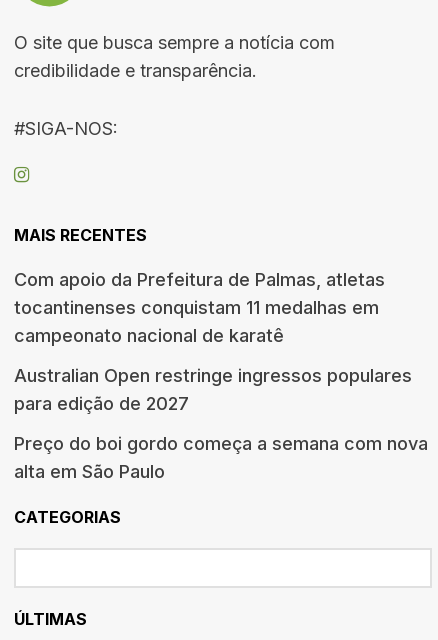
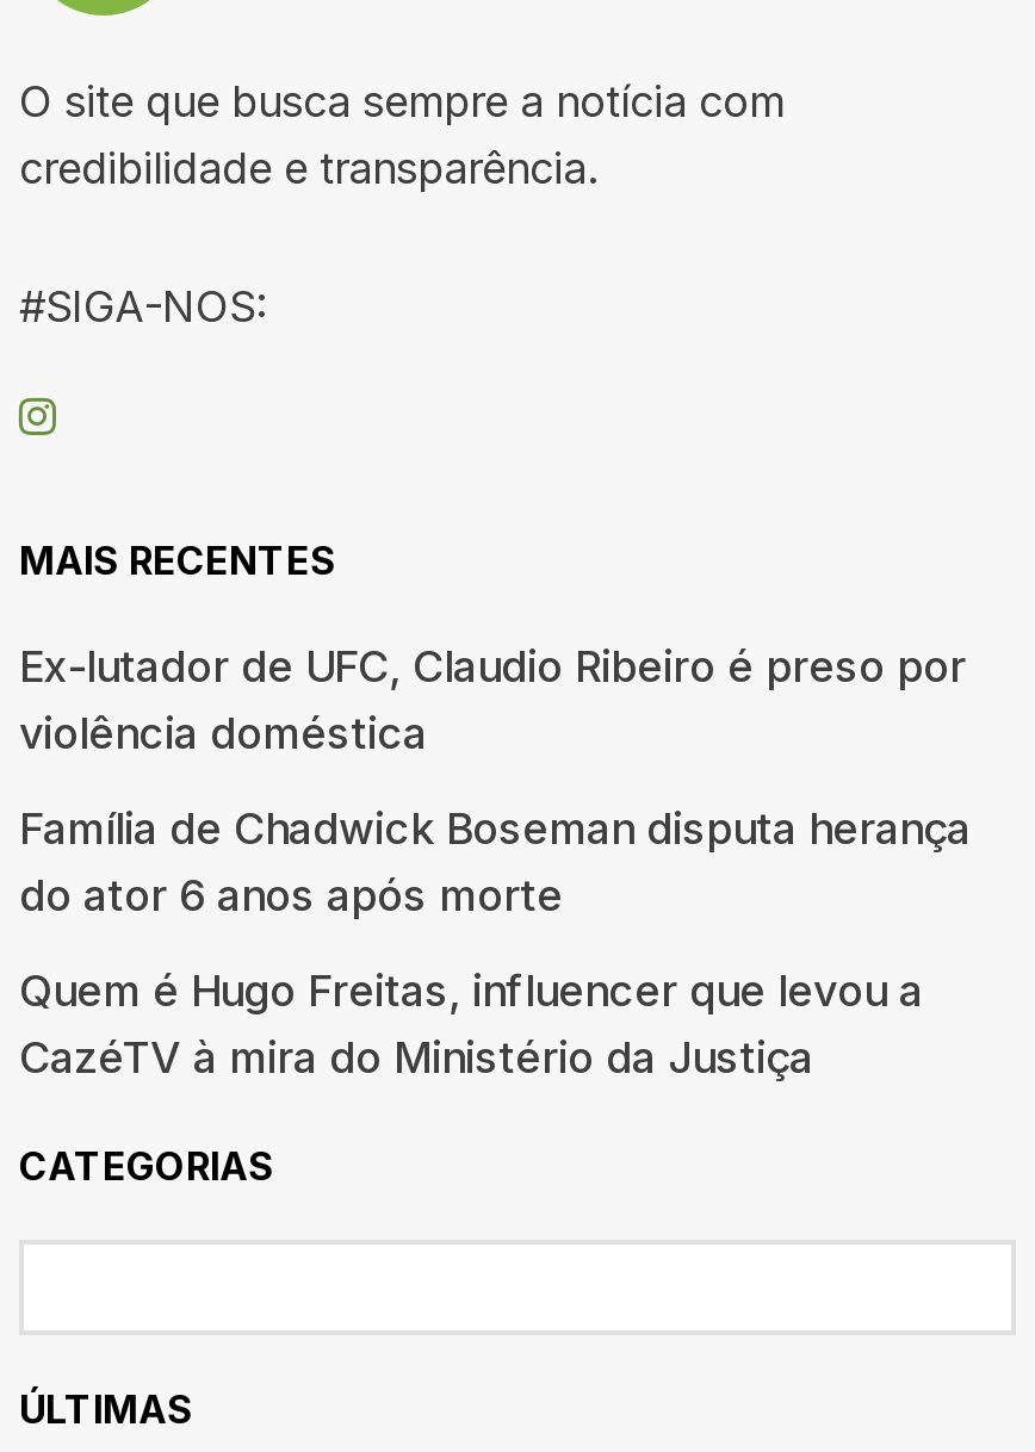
[14,269,385,346] Com apoio da Prefeitura de Palmas, atletas | tocantinenses conquistam 11 medalhas em | campeonato nacional de karatê -> [19,641,966,758] Ex-lutador de UFC, Claudio Ribeiro é preso por | violência doméstica
[14,365,412,414] Australian Open restringe ingressos populares | para edição de 2027 -> [19,803,971,920] Família de Chadwick Boseman disputa herança | do ator 6 anos após morte
[14,433,428,482] Preço do boi gordo começa a semana com nova | alta em São Paulo -> [19,965,923,1082] Quem é Hugo Freitas, influencer que levou a | CazéTV à mira do Ministério da Justiça

